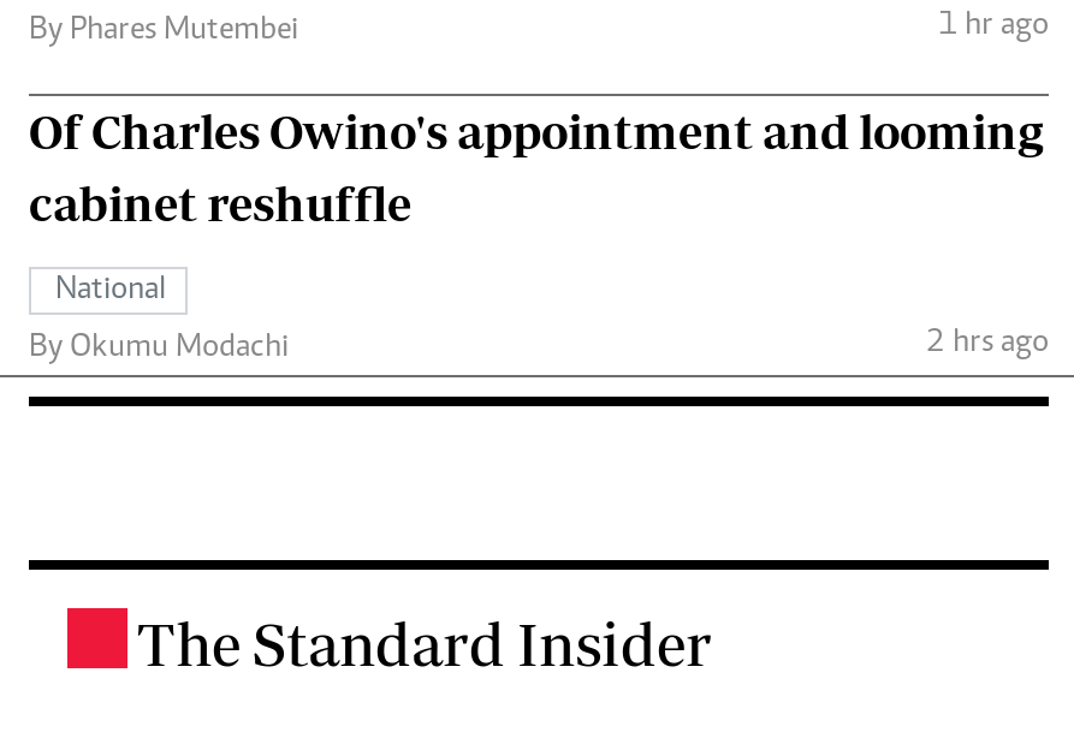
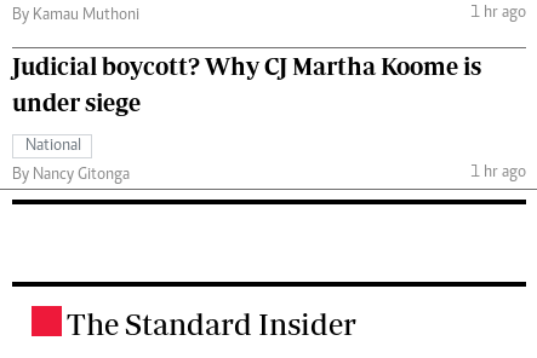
[29,13,298,47] By Phares Mutembei -> [12,7,139,24] By Kamau Muthoni
[29,102,1044,230] Of Charles Owino's appointment and looming | cabinet reshuffle -> [12,52,481,116] Judicial boycott? Why CJ Martha Koome is | under siege
[29,331,289,364] By Okumu Modachi -> [12,166,130,183] By Nancy Gitonga
[926,327,1049,361] 2 hrs ago -> [470,165,526,182] 1 hr ago

